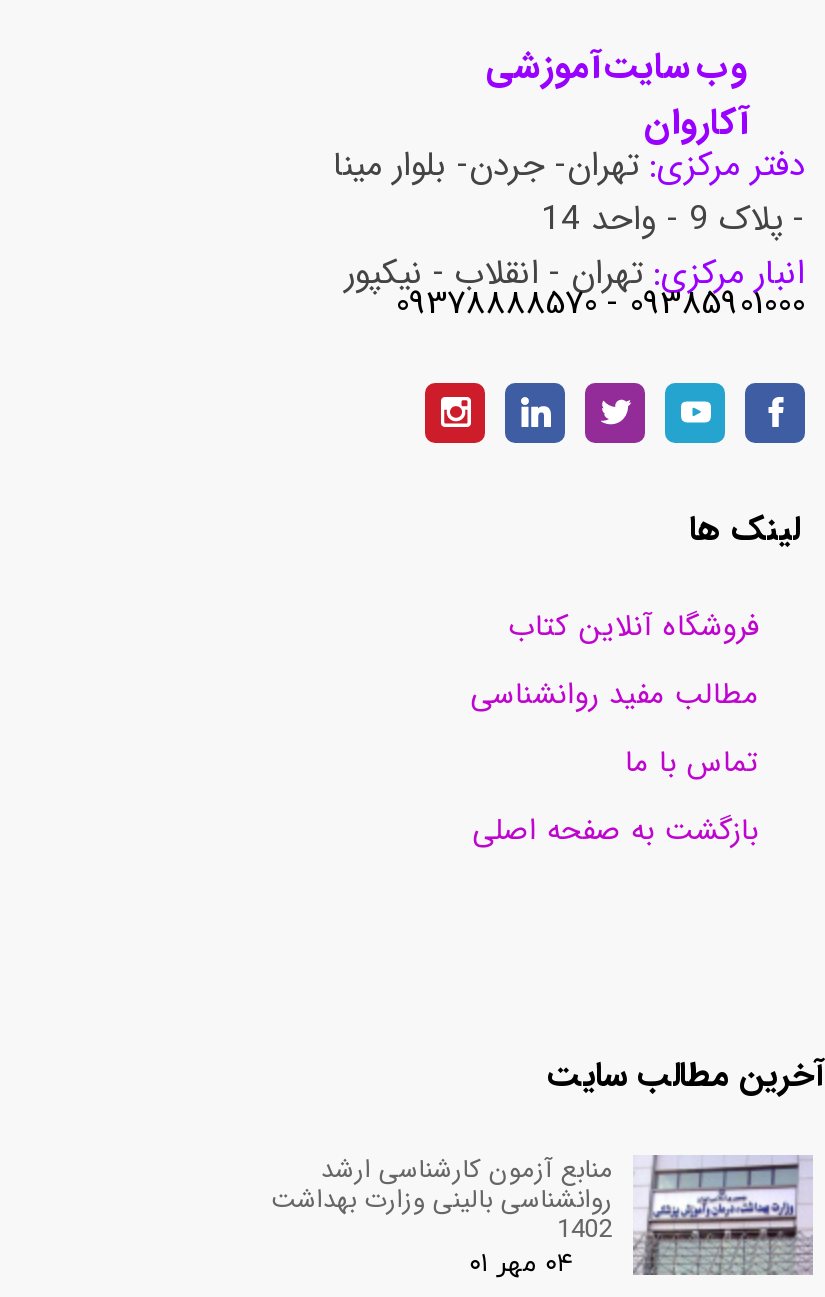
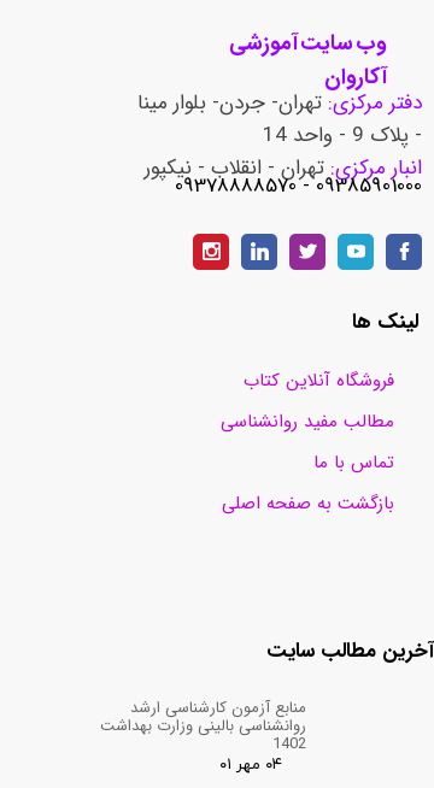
[631,1153,815,1277] [image] -> none

